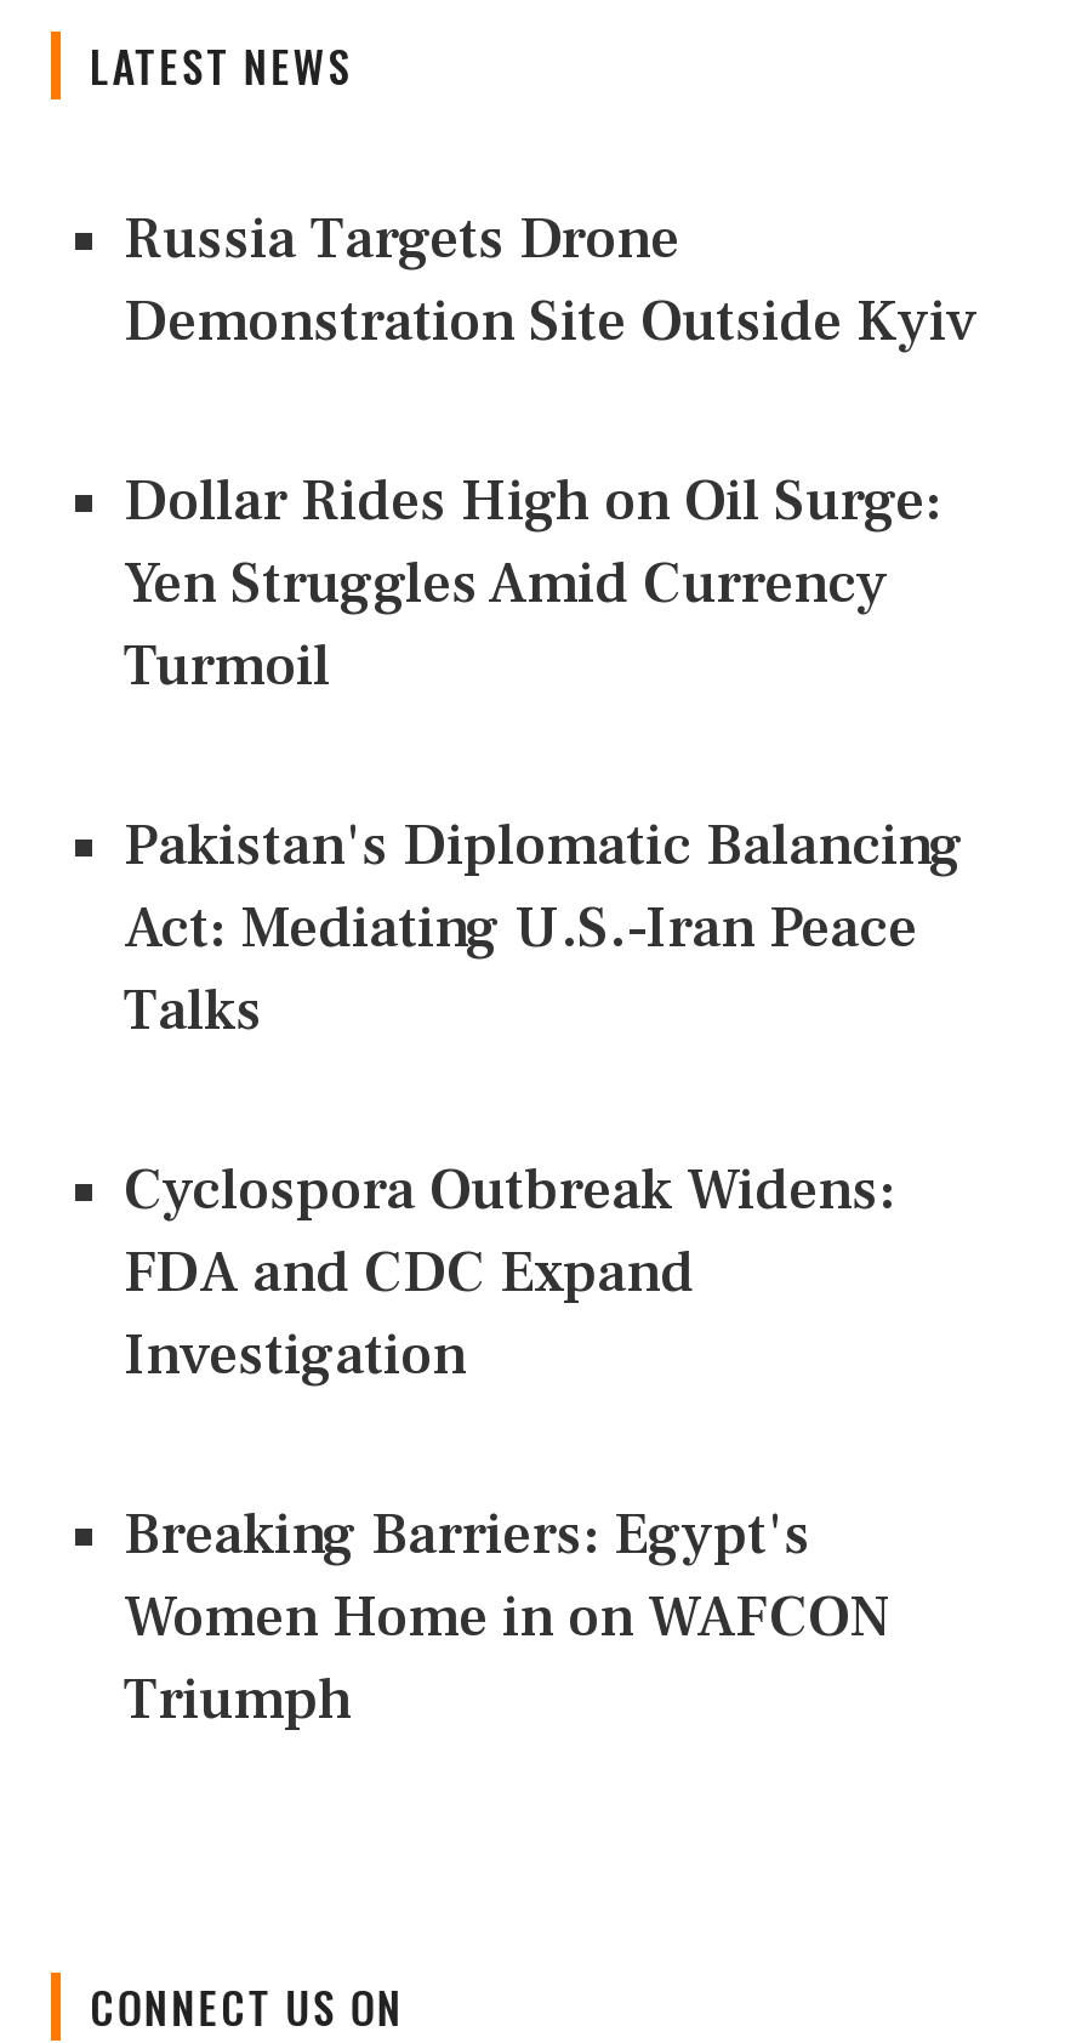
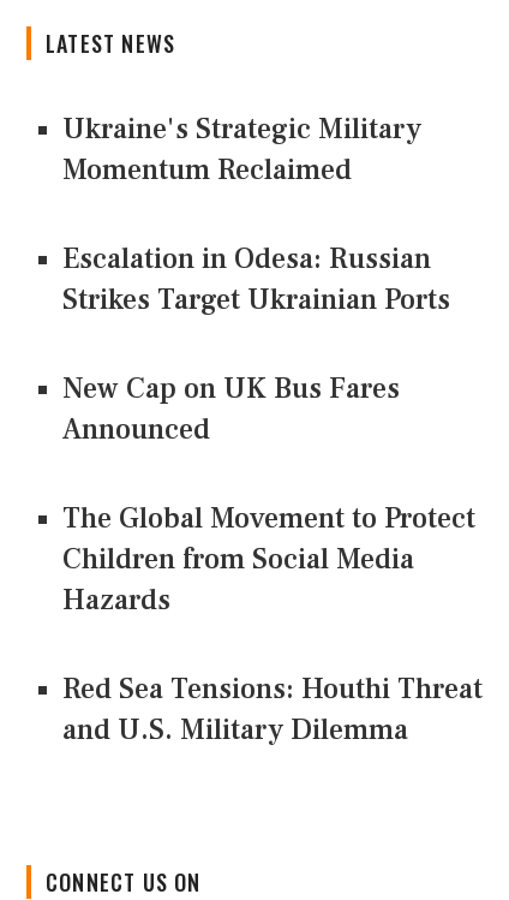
[124,201,978,359] Russia Targets Drone | Demonstration Site Outside Kyiv -> [62,111,421,189] Ukraine's Strategic Military | Momentum Reclaimed
[124,463,941,704] Dollar Rides High on Oil Surge: | Yen Struggles Amid Currency | Turmoil -> [62,240,450,318] Escalation in Odesa: Russian | Strikes Target Ukrainian Ports
[124,808,963,1048] Pakistan's Diplomatic Balancing | Act: Mediating U.S.-Iran Peace | Talks -> [62,370,400,448] New Cap on UK Bus Fares | Announced
[124,1153,895,1393] Cyclospora Outbreak Widens: | FDA and CDC Expand | Investigation -> [62,500,475,619] The Global Movement to Protect | Children from Social Media | Hazards
[124,1497,893,1737] Breaking Barriers: Egypt's | Women Home in on WAFCON | Triumph -> [62,670,483,749] Red Sea Tensions: Houthi Threat | and U.S. Military Dilemma

